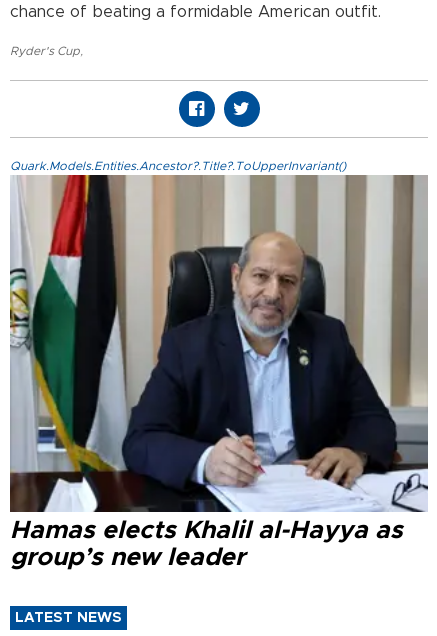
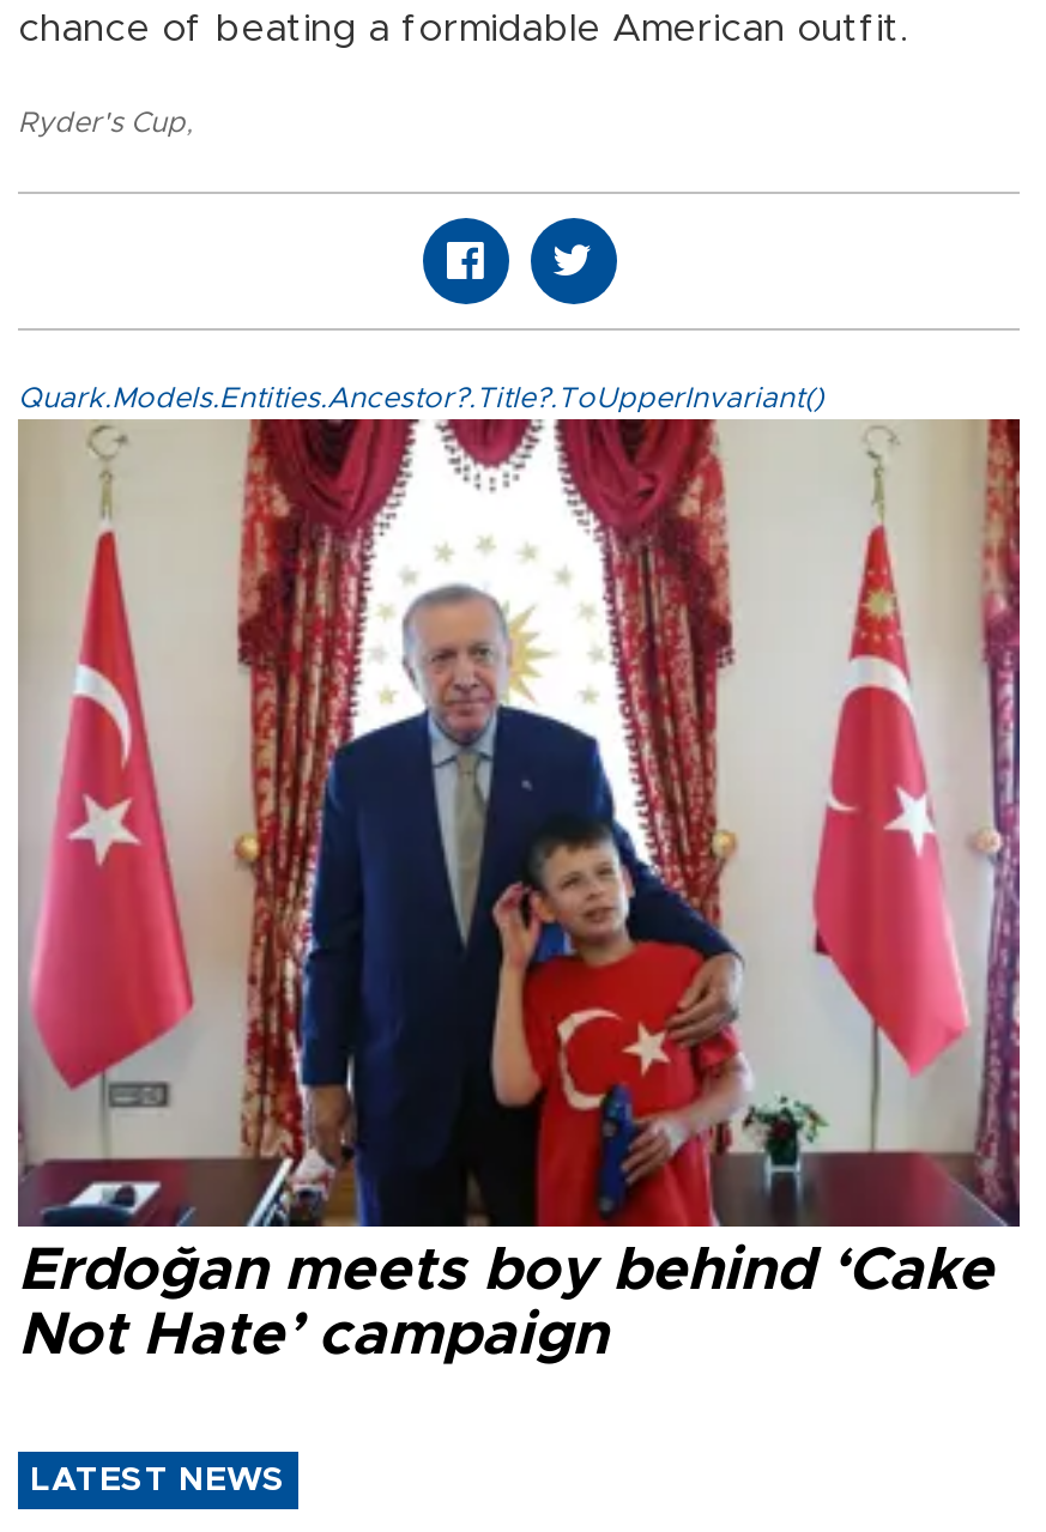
[10,175,428,570] [image] | Hamas elects Khalil al-Hayya as | group’s new leader -> [18,417,1022,1365] [image] | Erdoğan meets boy behind ‘Cake | Not Hate’ campaign

